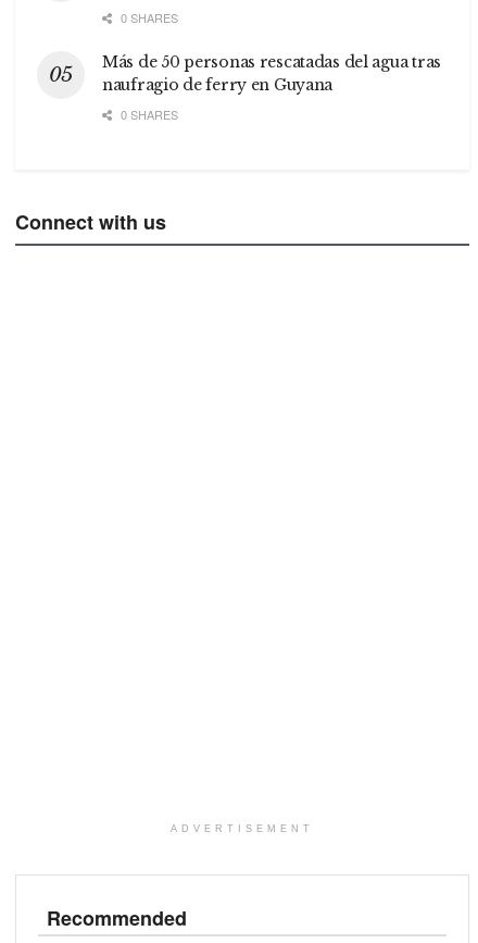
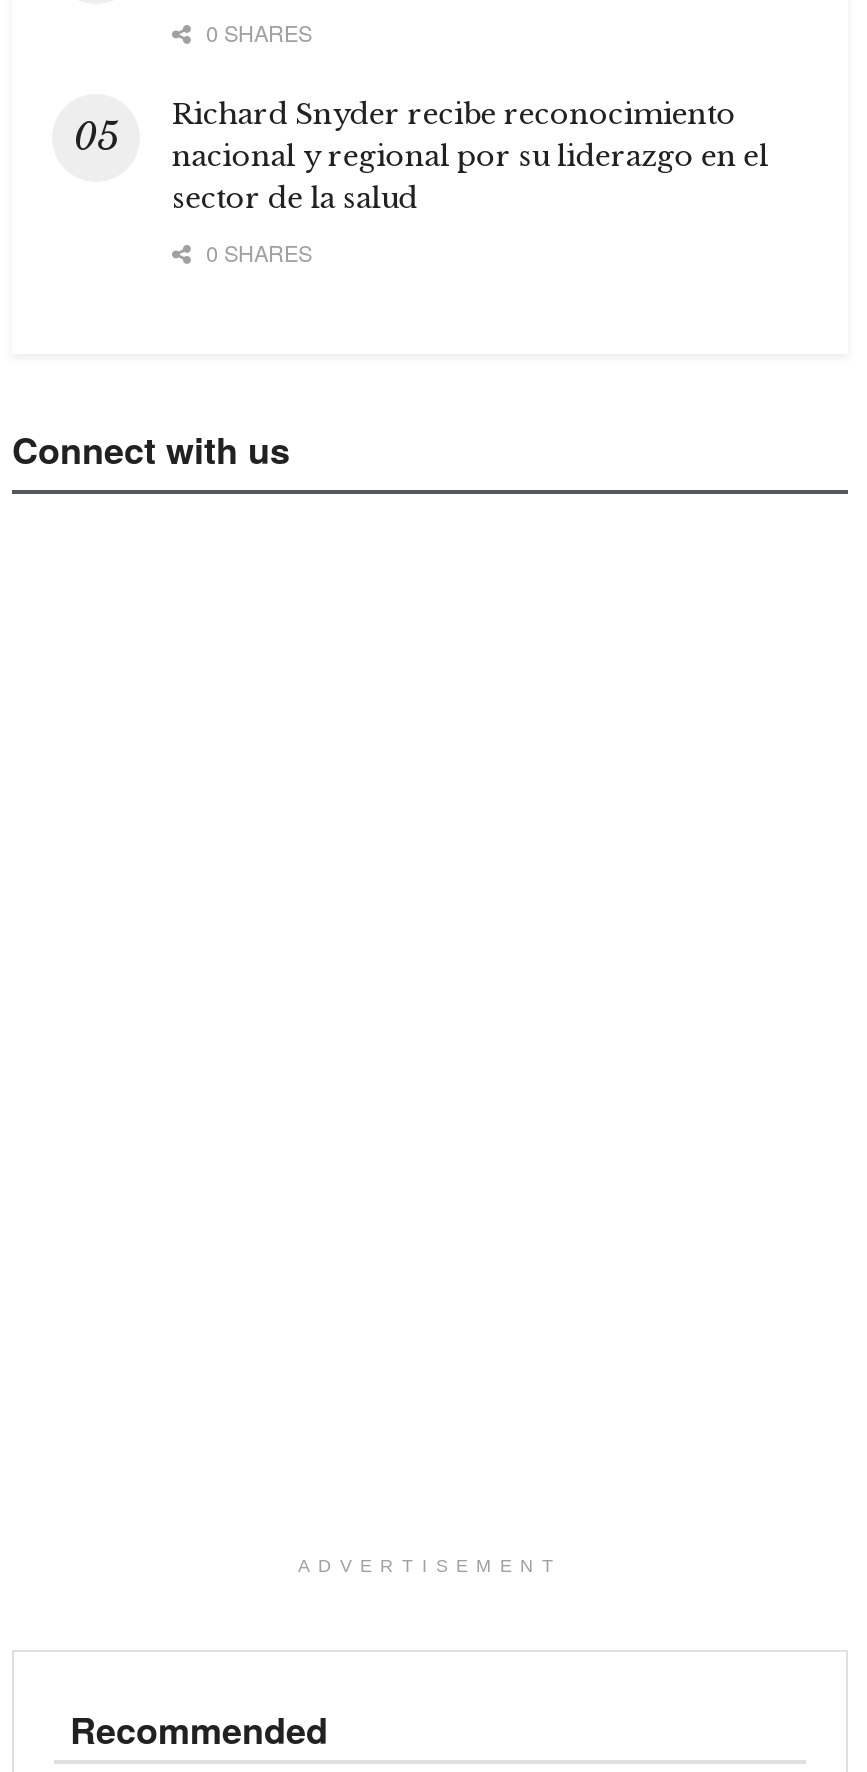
[102,52,441,94] Más de 50 personas rescatadas del agua tras | naufragio de ferry en Guyana -> [172,96,768,216] Richard Snyder recibe reconocimiento | nacional y regional por su liderazgo en el | sector de la salud

